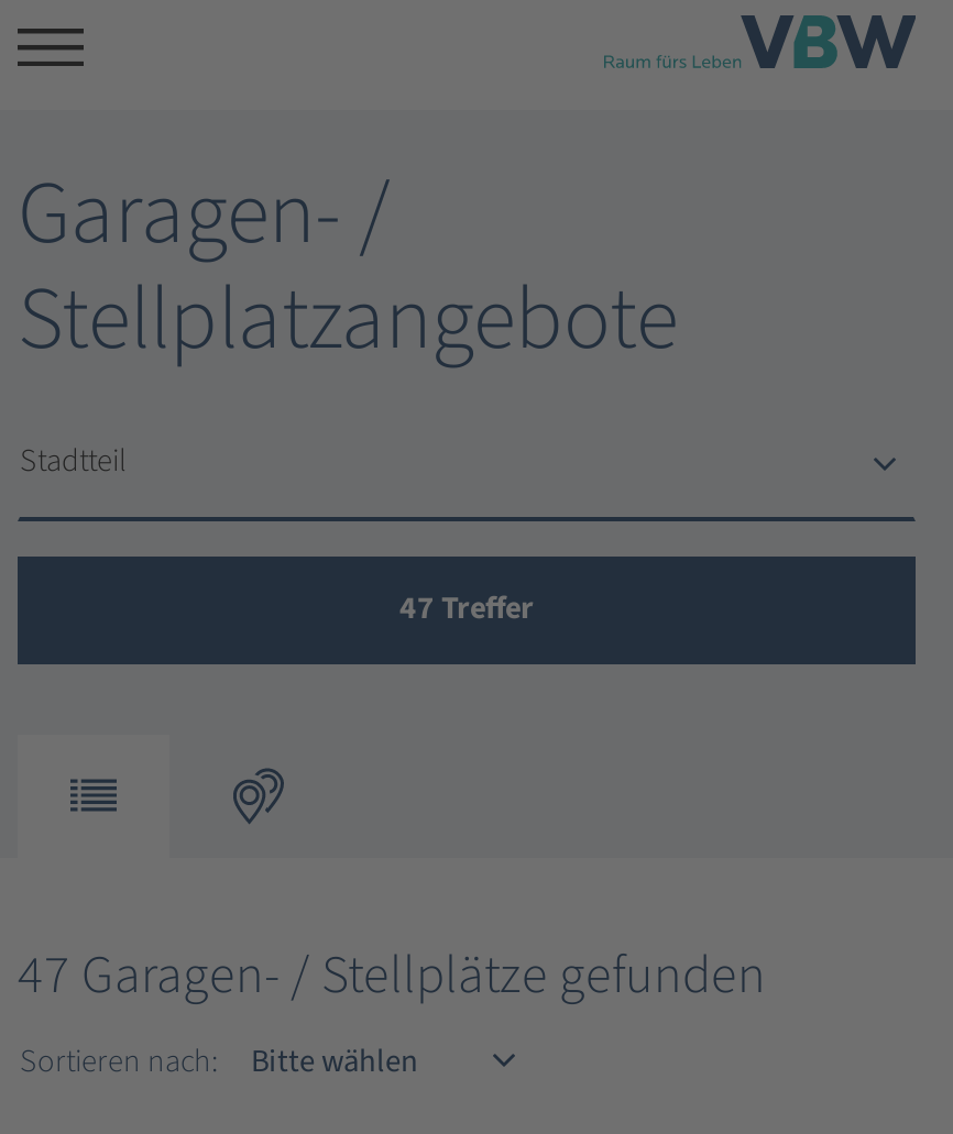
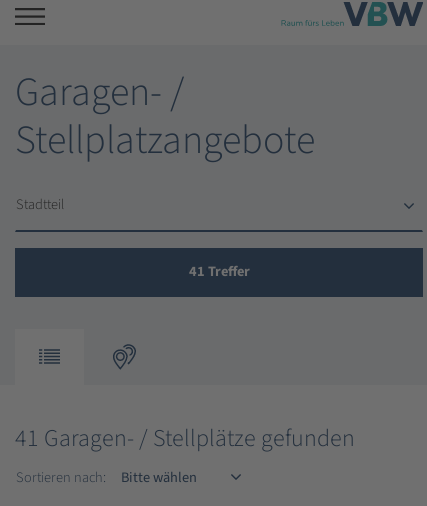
[399,586,534,632] 47 Treffer -> [188,261,249,282] 41 Treffer
[18,937,766,1014] 47 Garagen- / Stellplätze gefunden -> [15,421,355,456] 41 Garagen- / Stellplätze gefunden

